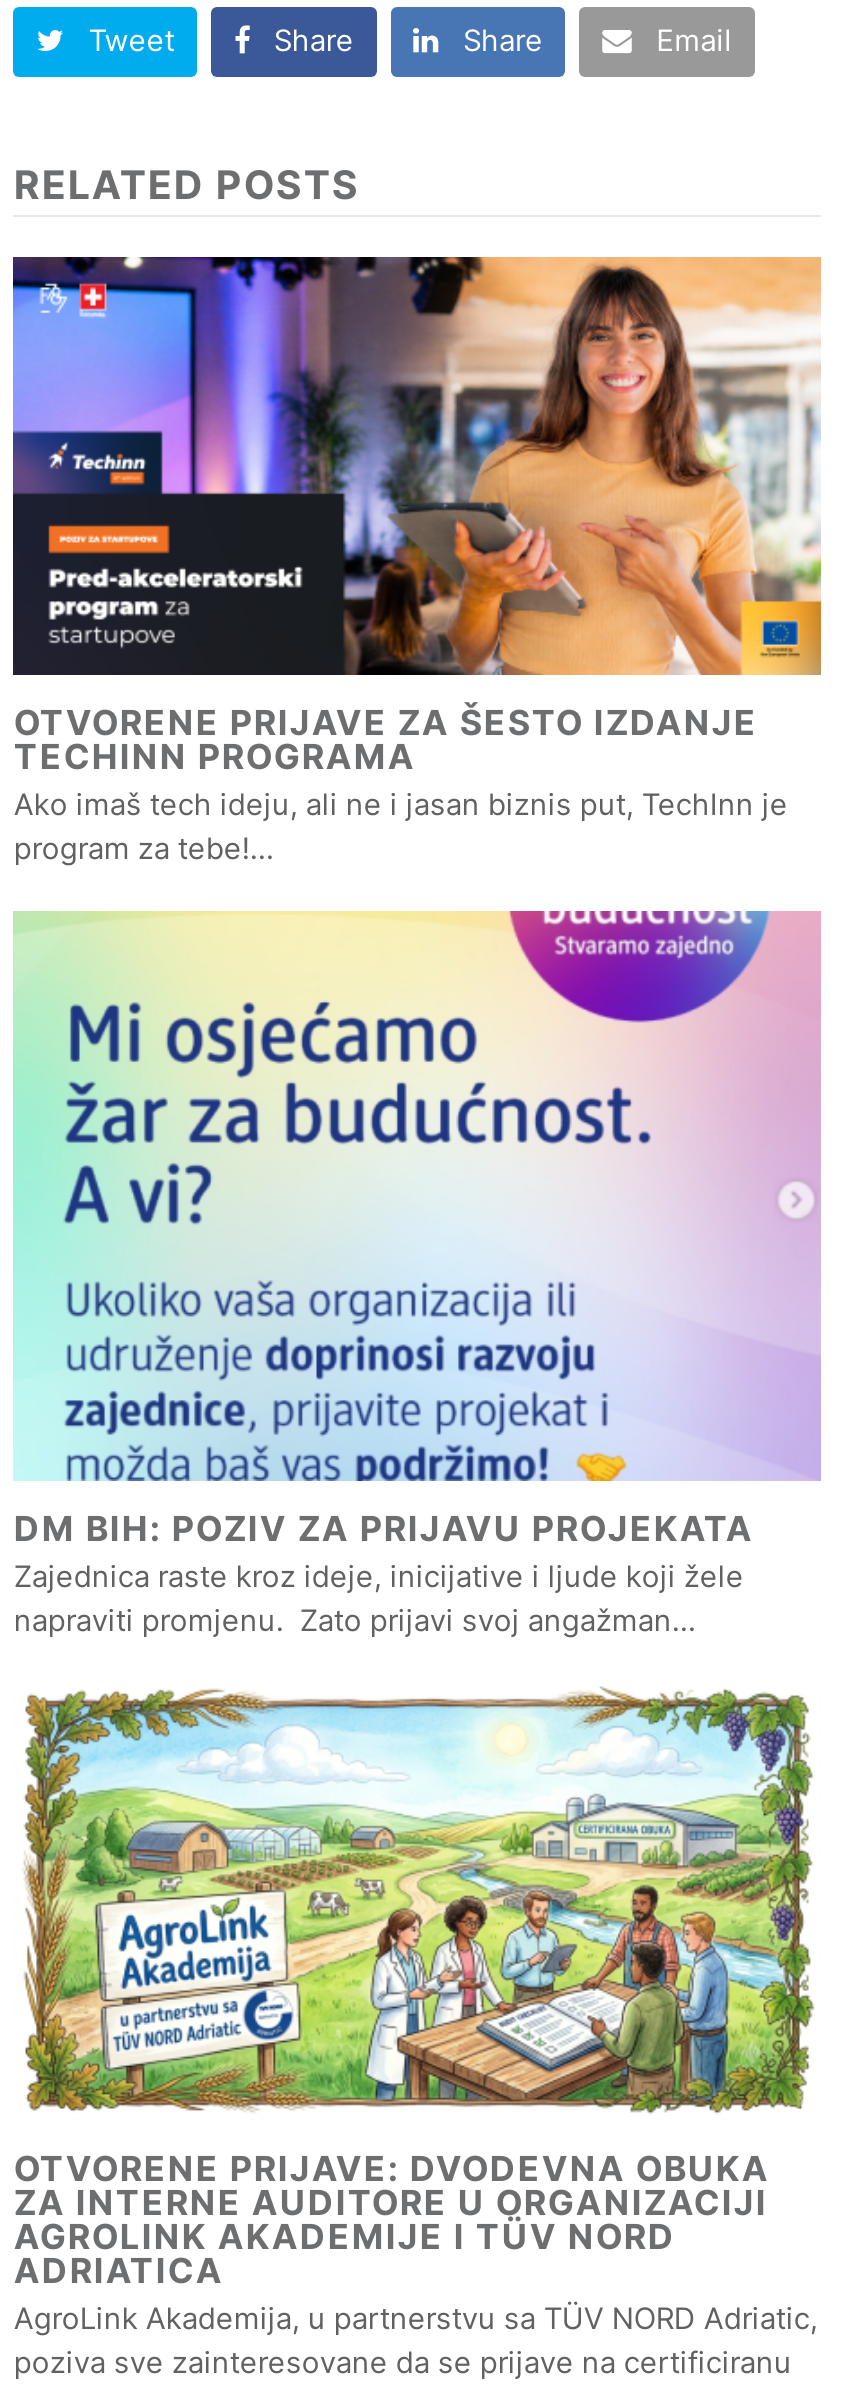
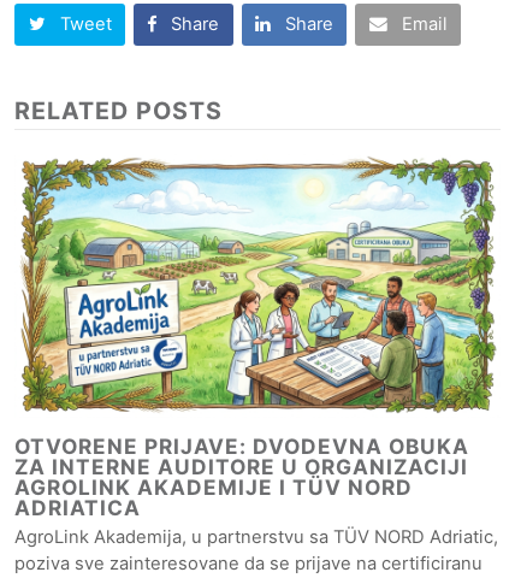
[11,255,823,866] [image] | OTVORENE PRIJAVE ZA ŠESTO IZDANJE | TECHINN PROGRAMA | Ako imaš tech ideju, ali ne i jasan biznis put, TechInn je | program za tebe!… -> none
[11,909,821,1638] [image] | DM BIH: POZIV ZA PRIJAVU PROJEKATA | Zajednica raste kroz ideje, inicijative i ljude koji žele | napraviti promjenu. Zato prijavi svoj angažman… -> none

